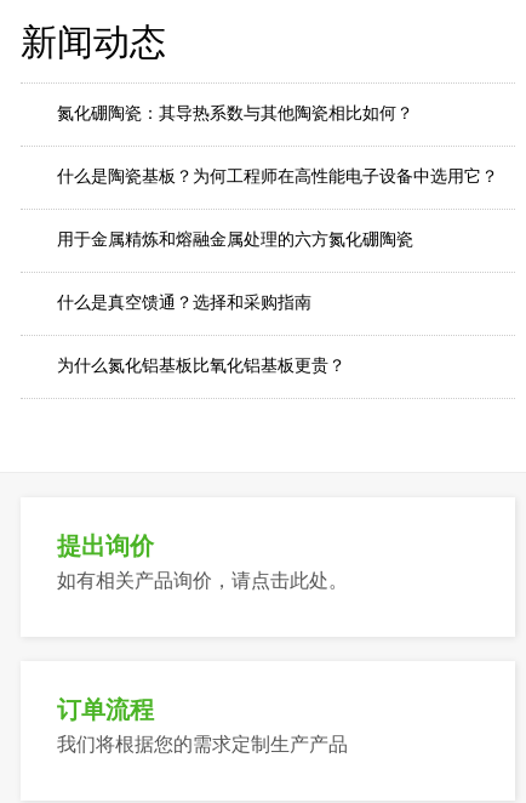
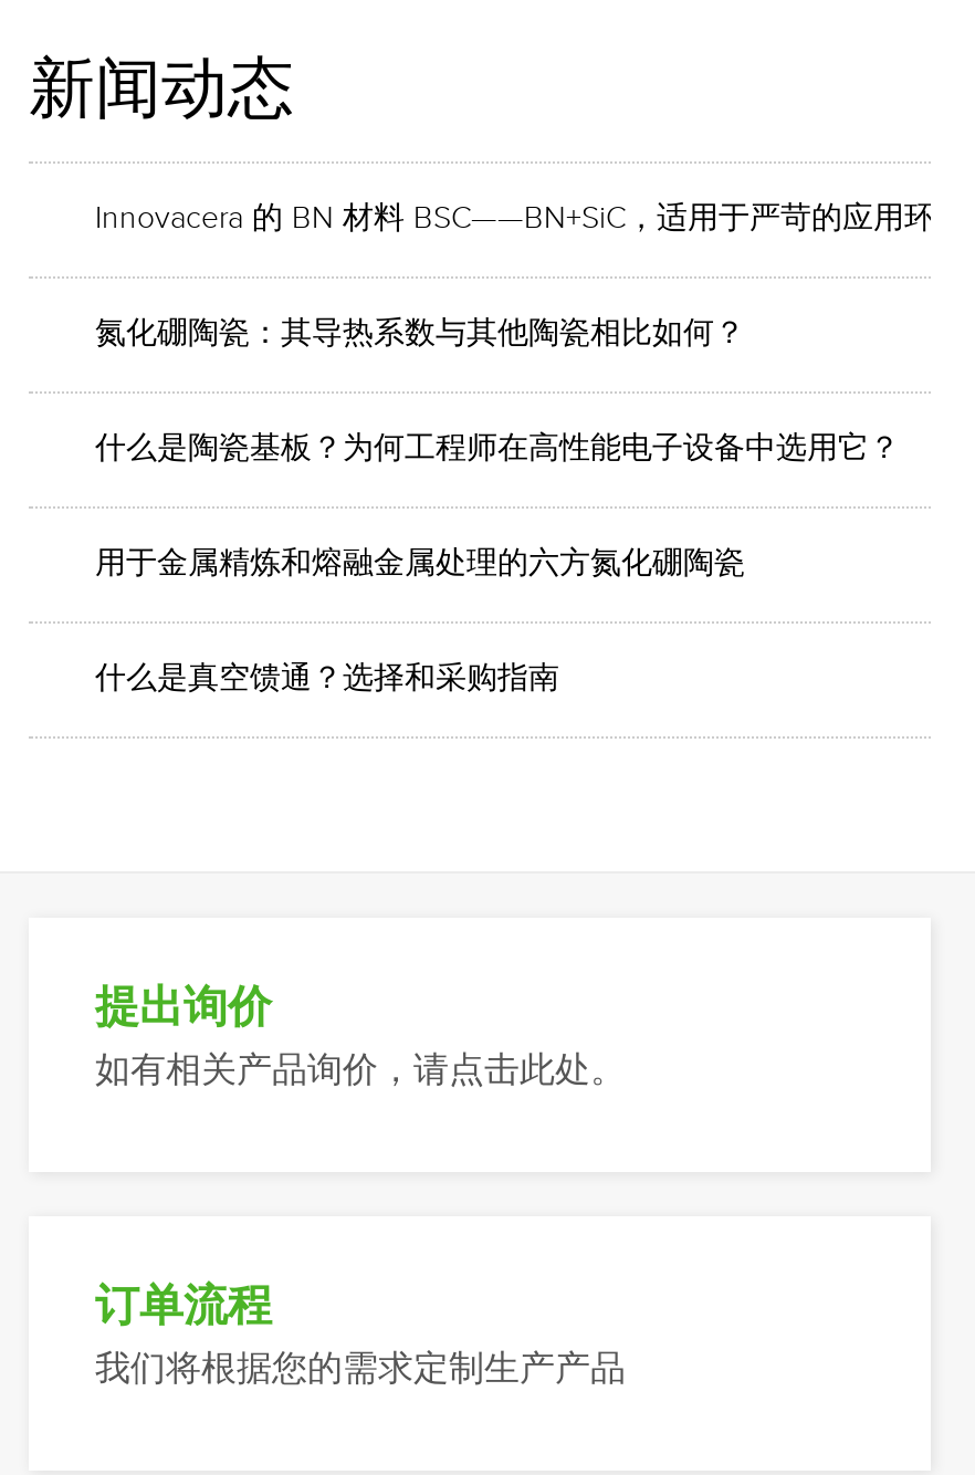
none -> [95,201,966,237] Innovacera 的 BN 材料 BSC——BN+SiC，适用于严苛的应用环境
moved [57,104,498,313] -> [95,316,900,697]: 氮化硼陶瓷：其导热系数与其他陶瓷相比如何？ | 什么是陶瓷基板？为何工程师在高性能电子设备中选用它？ | 用于金属精炼和熔融金属处理的六方氮化硼陶瓷 | 什么是真空馈通？选择和采购指南
[57,357,345,376] 为什么氮化铝基板比氧化铝基板更贵？ -> none

